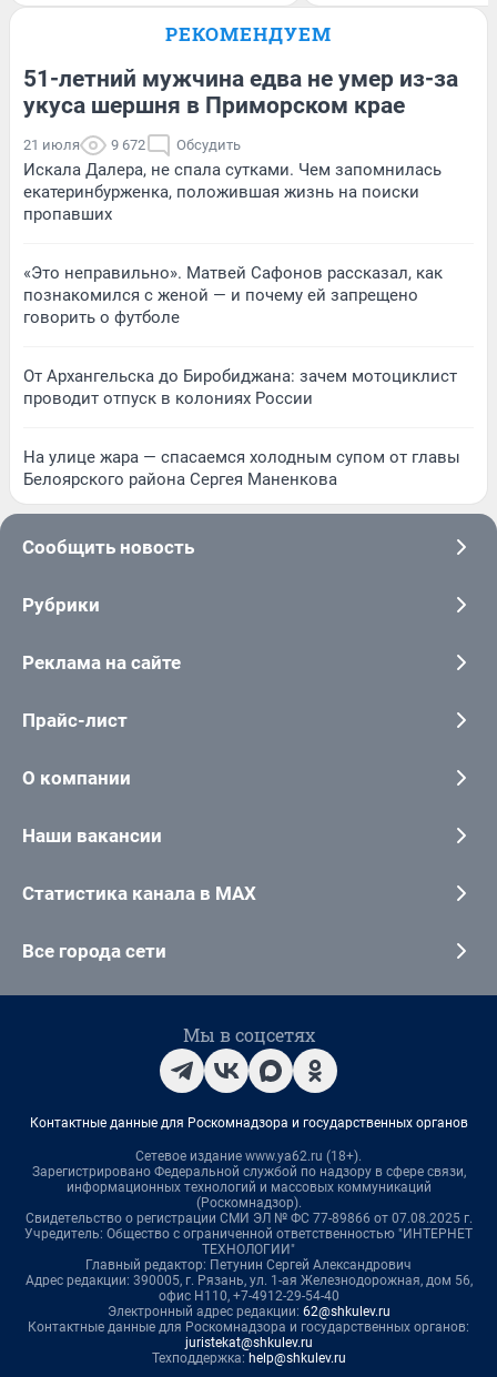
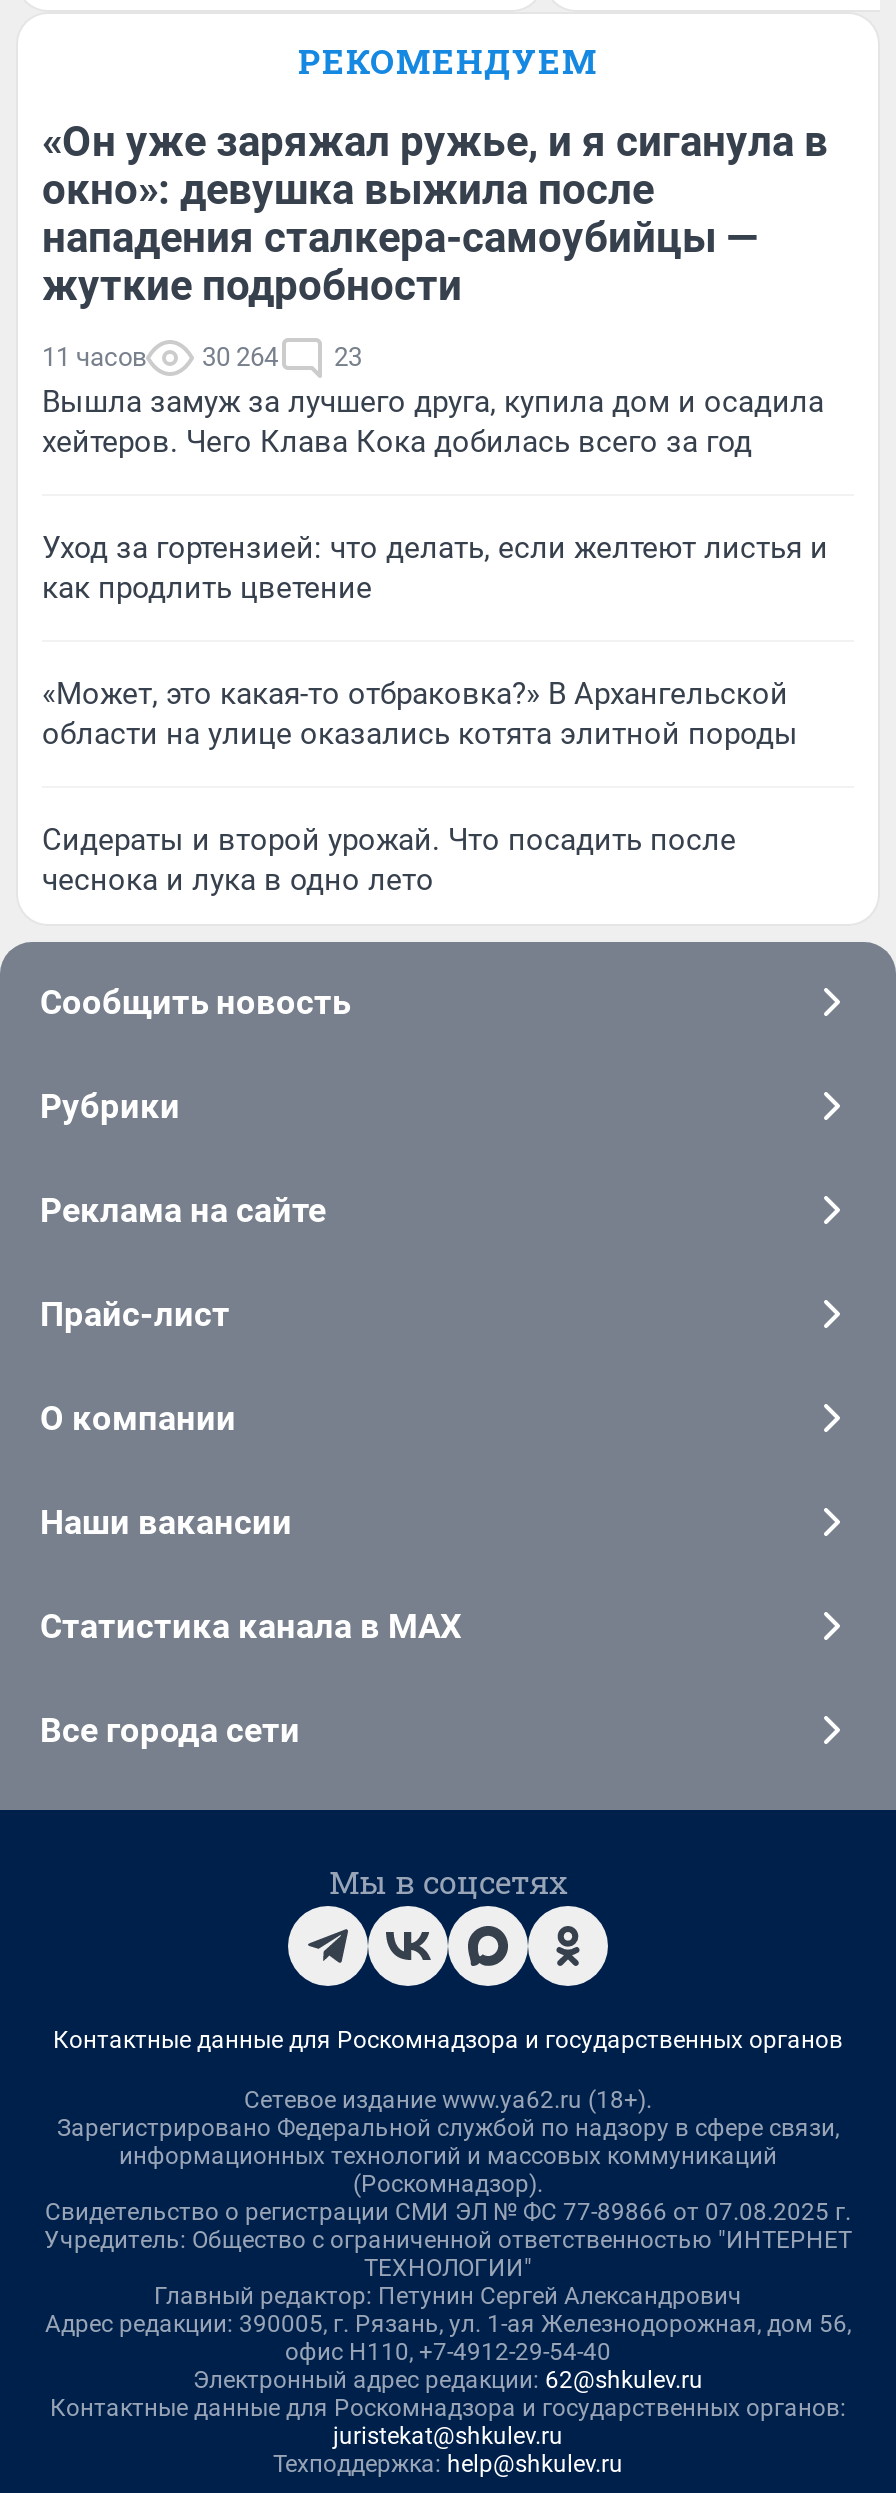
[23,66,458,119] 51-летний мужчина едва не умер из-за | укуса шершня в Приморском крае -> [42,119,828,311] «Он уже заряжал ружье, и я сиганула в | окно»: девушка выжила после | нападения сталкера-самоубийцы — | жуткие подробности
[23,137,442,224] 21 июля | 9 672 | Обсудить | Искала Далера, не спала сутками. Чем запомнилась | екатеринбурженка, положившая жизнь на поиски | пропавших -> [42,343,824,461] 11 часов | 30 264 | 23 | Вышла замуж за лучшего друга, купила дом и осадила | хейтеров. Чего Клава Кока добилась всего за год
[23,263,443,328] «Это неправильно». Матвей Сафонов рассказал, как | познакомился с женой — и почему ей запрещено | говорить о футболе -> [42,531,828,607] Уход за гортензией: что делать, если желтеют листья и | как продлить цветение
[23,366,457,409] От Архангельска до Биробиджана: зачем мотоциклист | проводит отпуск в колониях России -> [42,677,798,753] «Может, это какая-то отбраковка?» В Архангельской | области на улице оказались котята элитной породы
[23,447,460,490] На улице жара — спасаемся холодным супом от главы | Белоярского района Сергея Маненкова -> [42,823,736,899] Сидераты и второй урожай. Что посадить после | чеснока и лука в одно лето

